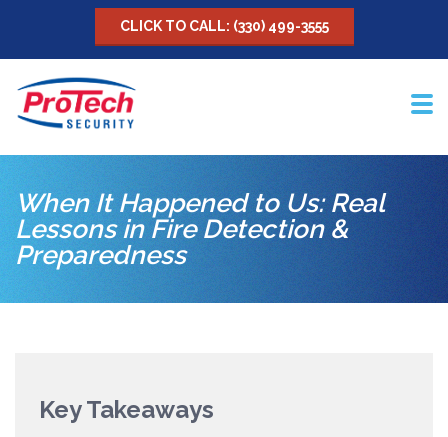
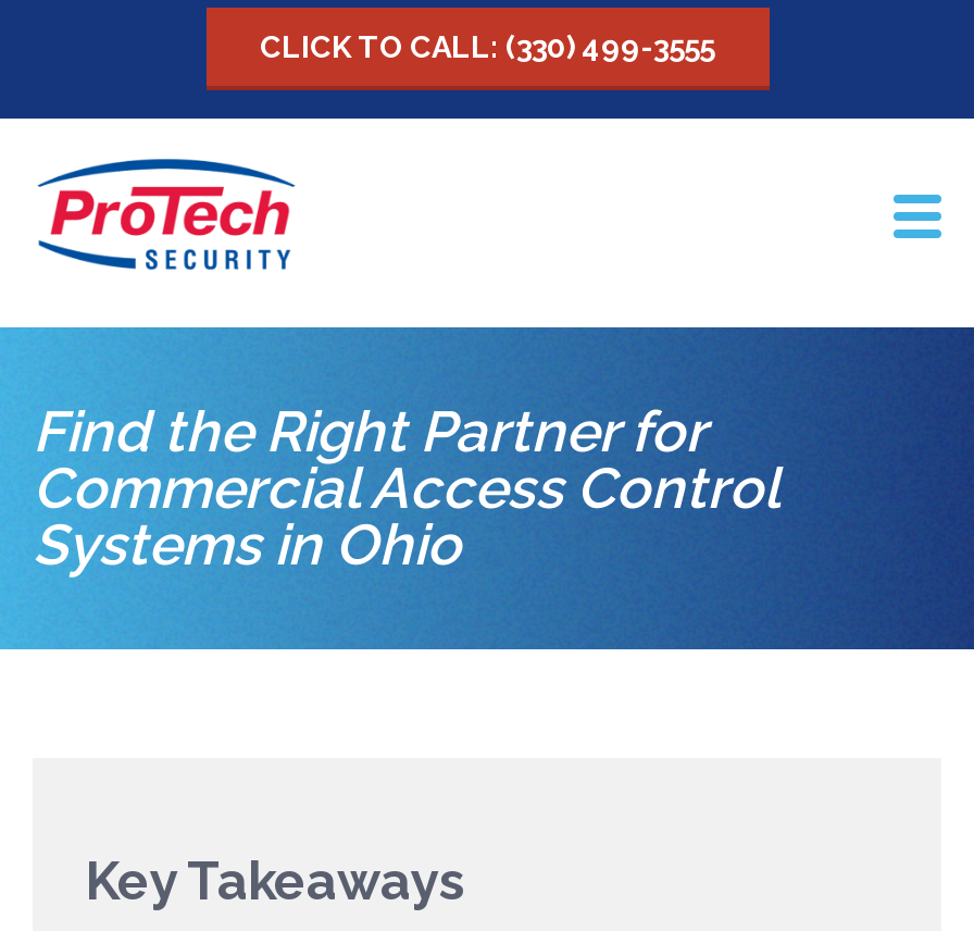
[15,188,384,270] When It Happened to Us: Real | Lessons in Fire Detection & | Preparedness -> [33,399,778,578] Find the Right Partner for | Commercial Access Control | Systems in Ohio

